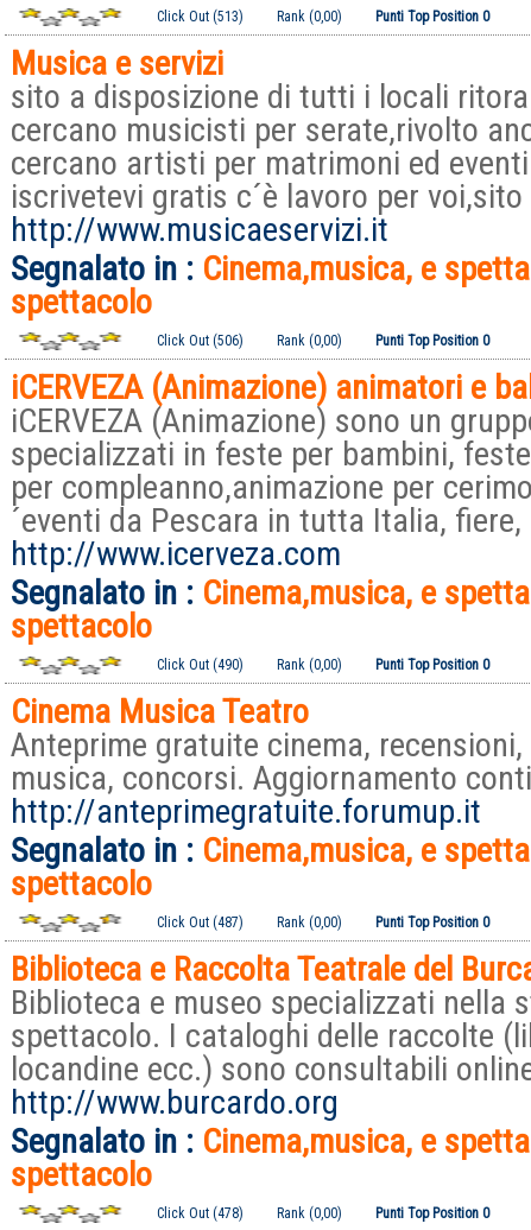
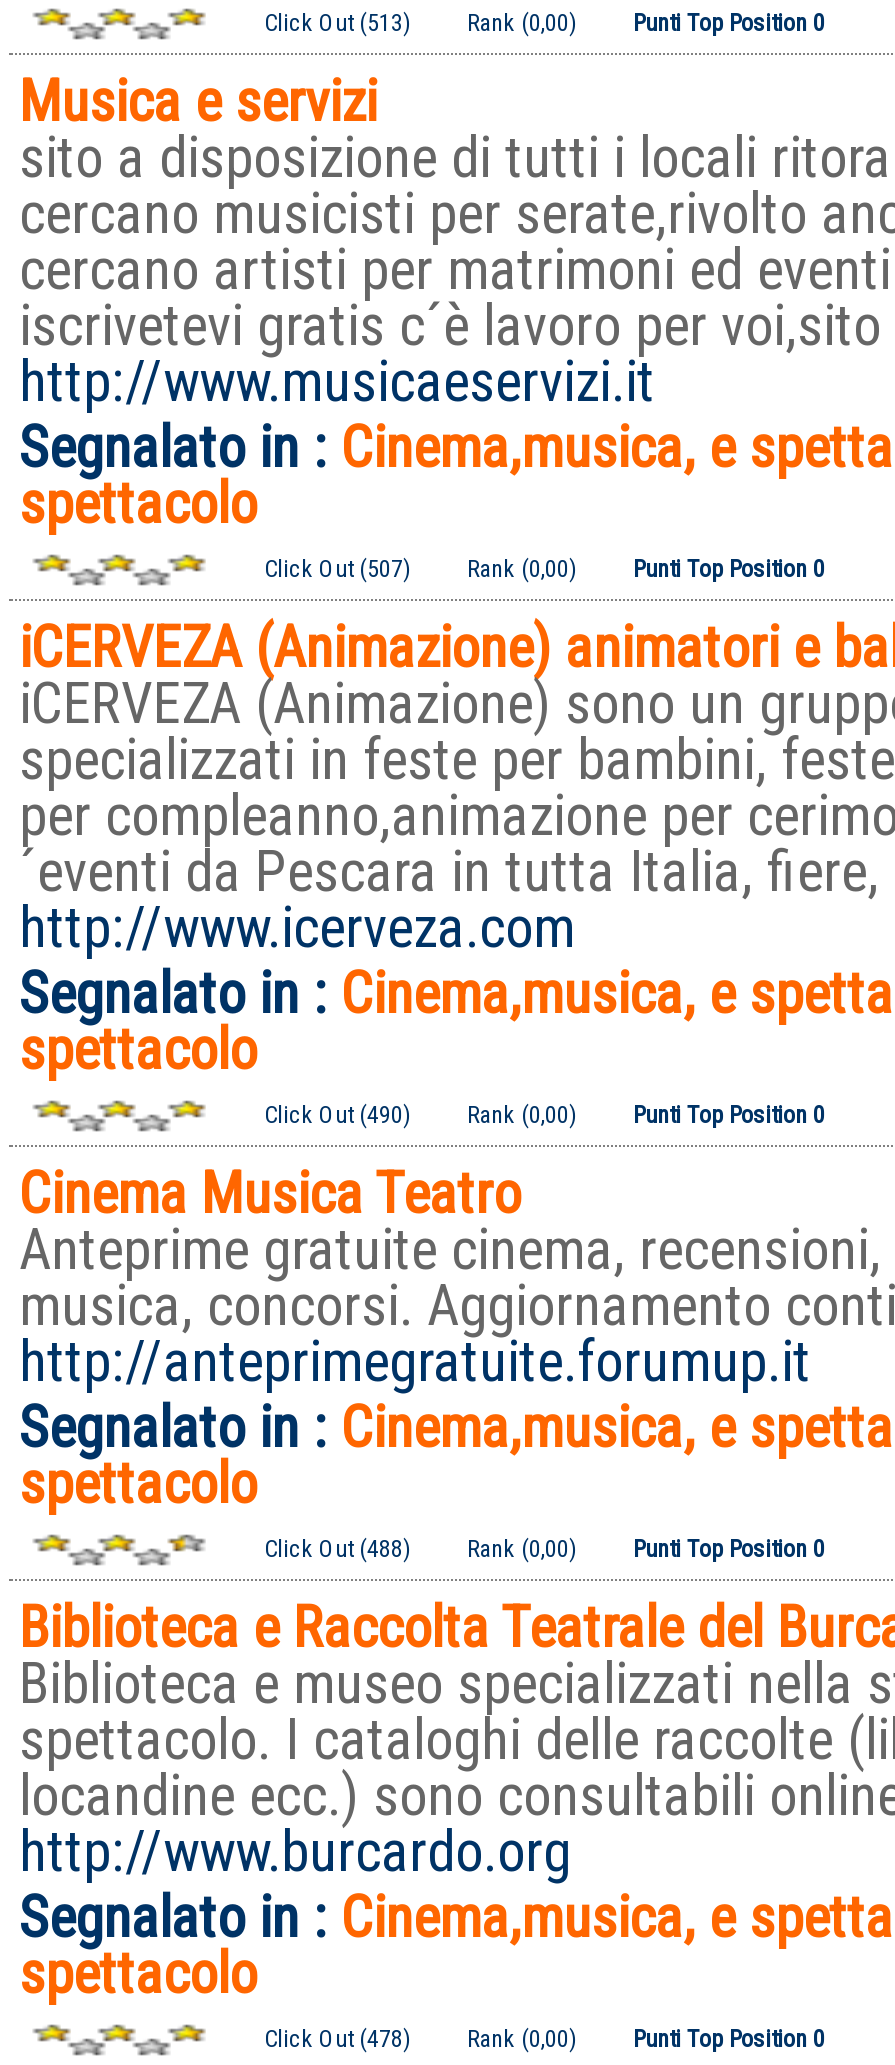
[157,332,489,349] Click Out (506) Rank (0,00) Punti Top Position 0 -> [265,554,825,582] Click Out (507) Rank (0,00) Punti Top Position 0
[157,914,489,930] Click Out (487) Rank (0,00) Punti Top Position 0 -> [265,1534,825,1562] Click Out (488) Rank (0,00) Punti Top Position 0

